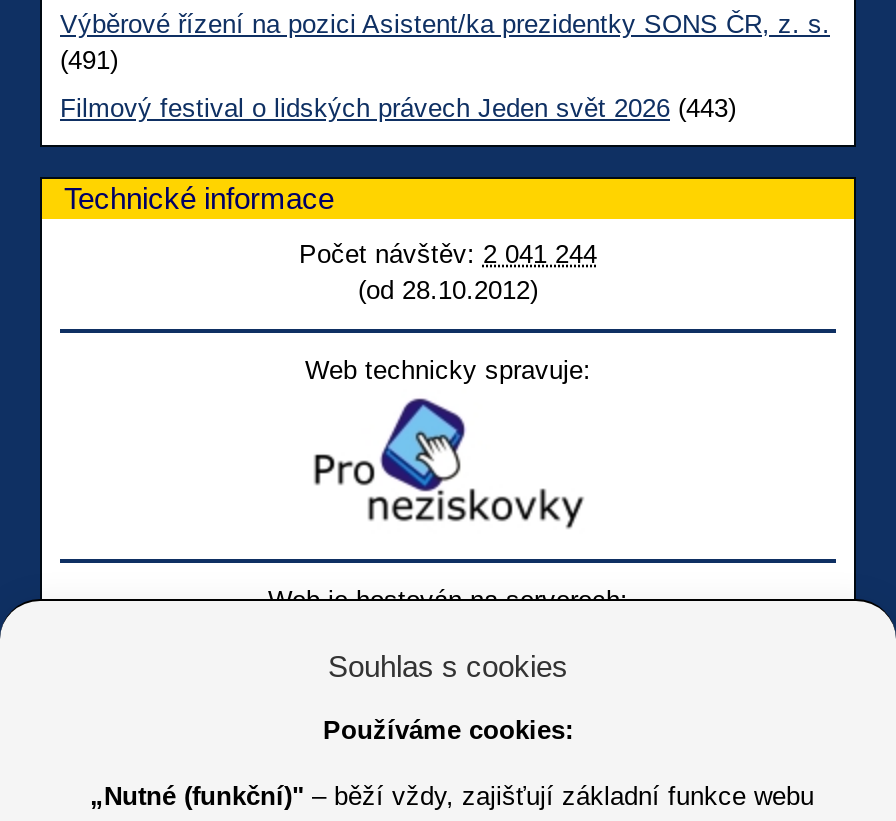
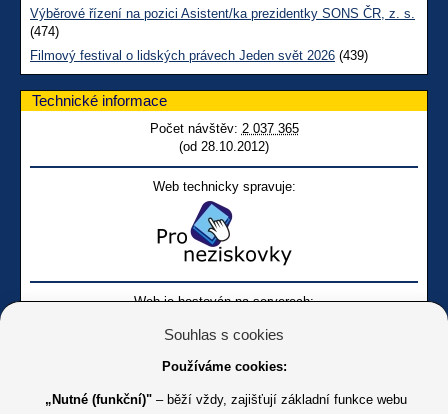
[60,46,118,76] (491) -> [30,24,59,39] (474)
[60,94,736,124] Filmový festival o lidských právech Jeden svět 2026 (443) -> [30,48,368,63] Filmový festival o lidských právech Jeden svět 2026 (439)
[299,240,597,270] Počet návštěv: 2 041 244 -> [149,121,298,136] Počet návštěv: 2 037 365

